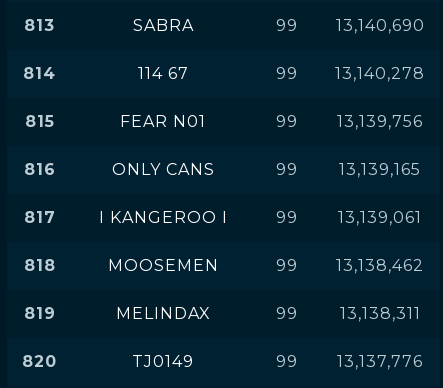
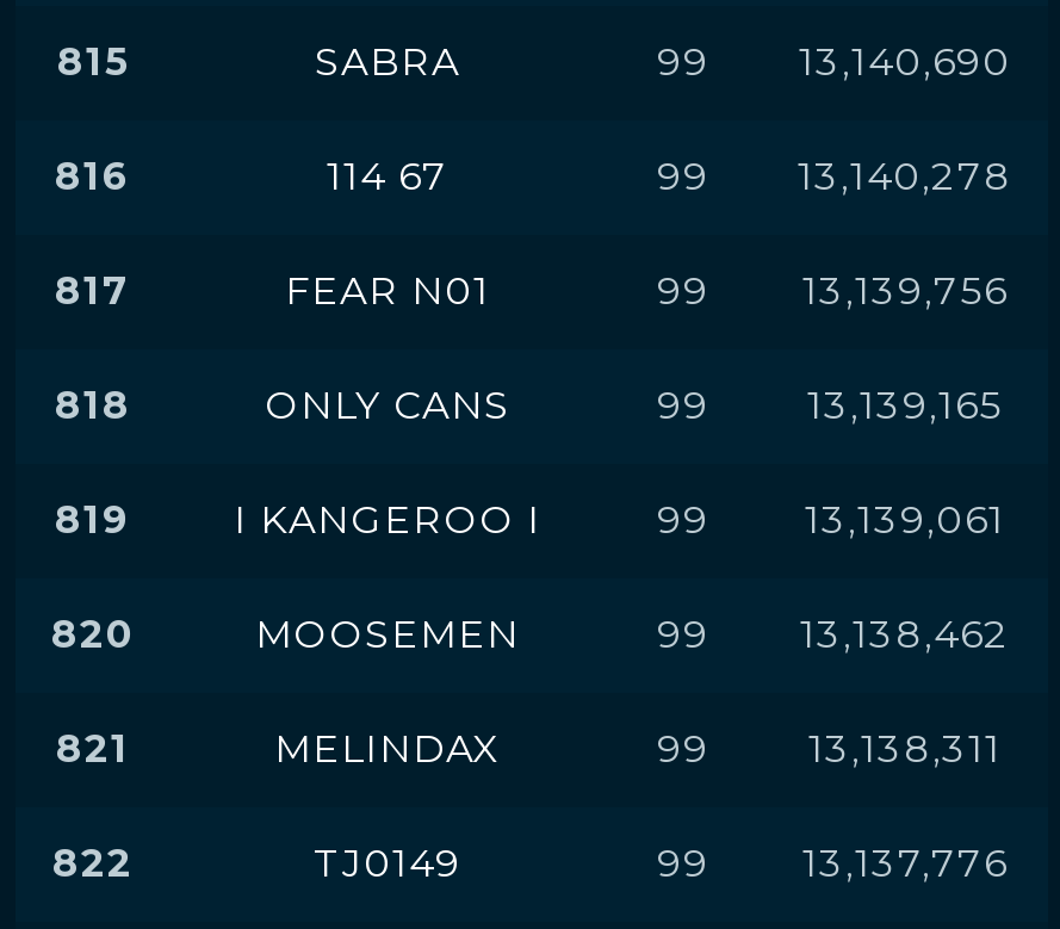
[24,16,55,35] 813 -> [57,39,129,85] 815
[23,64,56,83] 814 -> [55,154,131,199] 816
[24,112,54,131] 815 -> [55,268,131,314] 817
[23,160,55,179] 816 -> [55,383,131,428] 818
[23,208,55,227] 817 -> [55,497,131,543] 819
[23,256,55,275] 818 -> [51,612,135,657] 820
[23,304,55,323] 819 -> [56,726,130,772] 821
[22,352,57,371] 820 -> [52,841,134,886] 822

